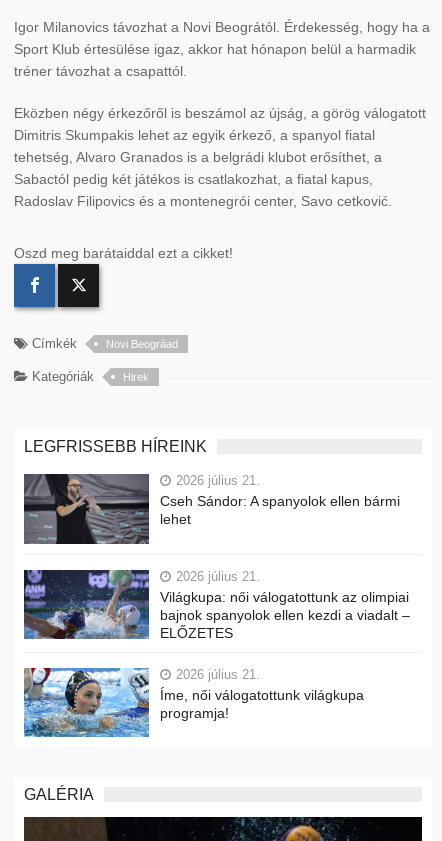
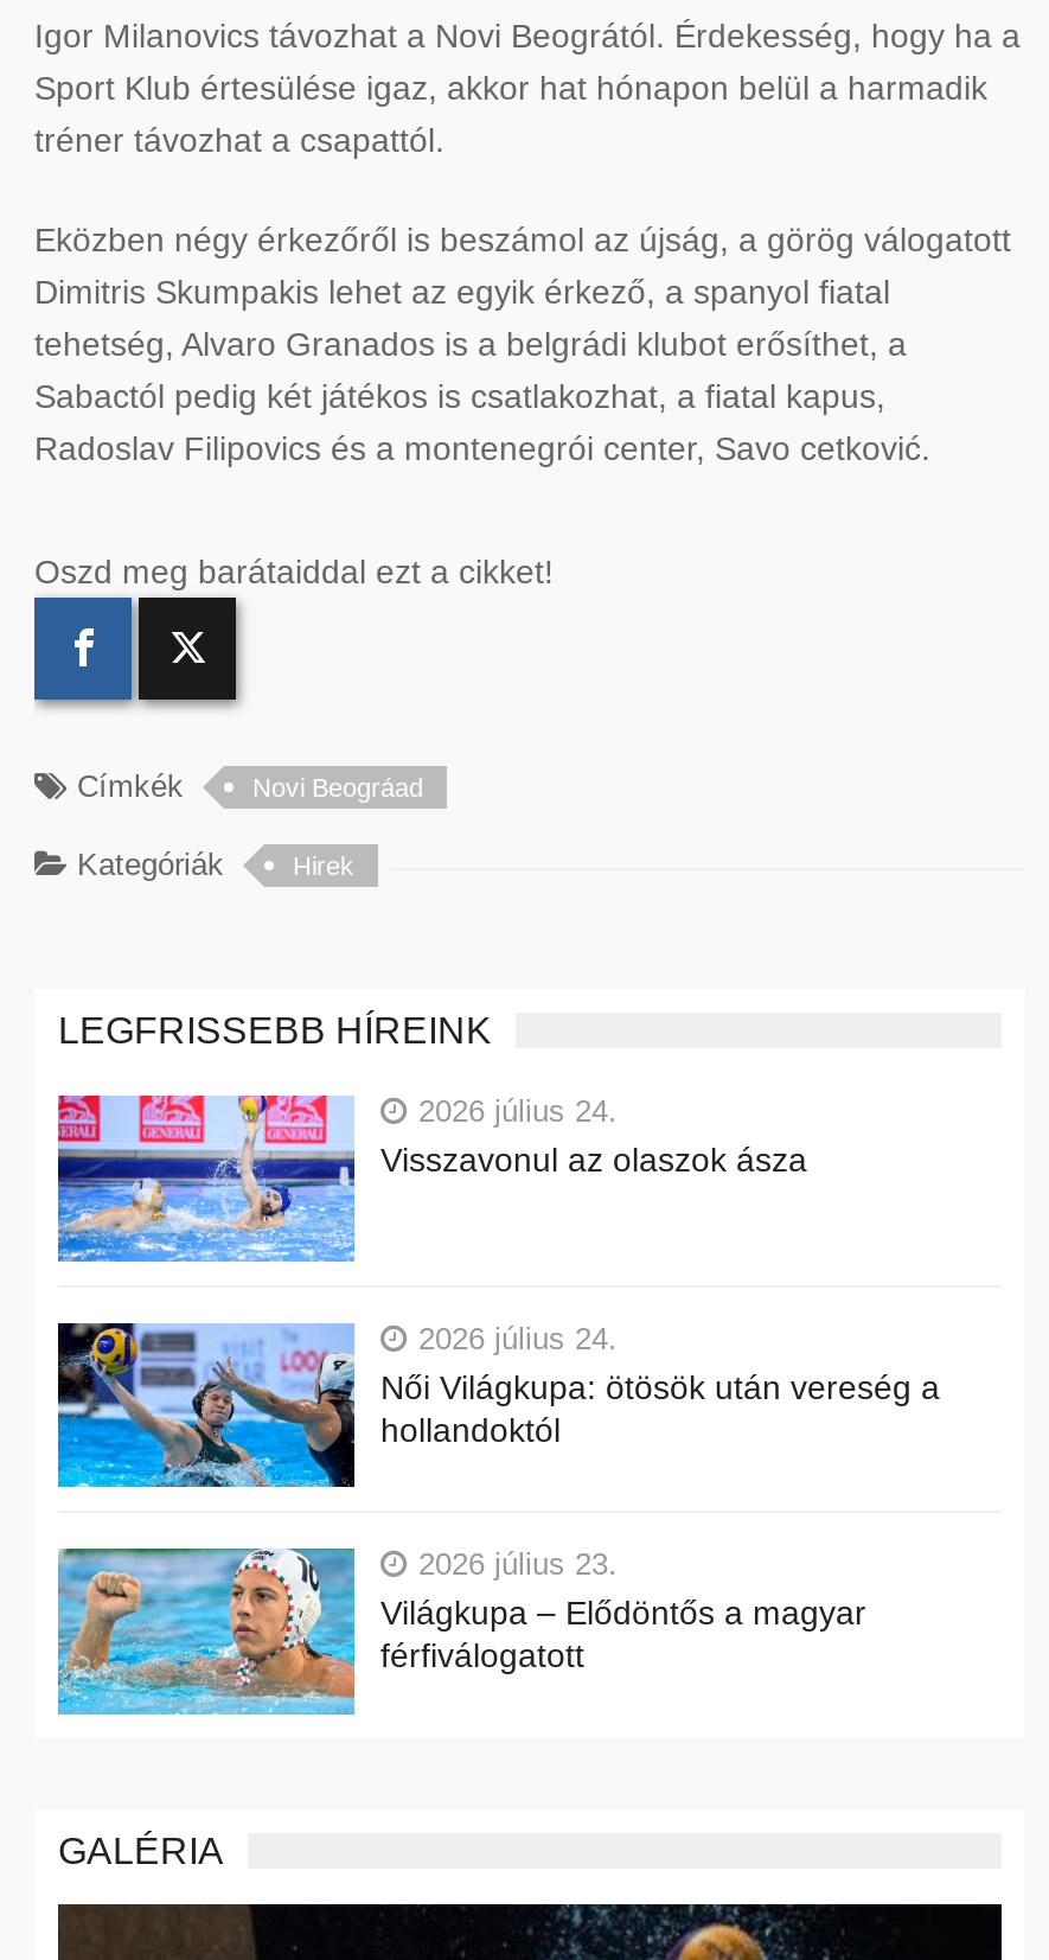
[23,473,400,545] [image] | 2026 július 21. | Cseh Sándor: A spanyolok ellen bármi | lehet -> [56,1092,807,1263] [image] | 2026 július 24. | Visszavonul az olaszok ásza
[23,568,410,640] [image] | 2026 július 21. | Világkupa: női válogatottunk az olimpiai | bajnok spanyolok ellen kezdi a viadalt – | ELŐZETES -> [56,1321,940,1490] [image] | 2026 július 24. | Női Világkupa: ötösök után vereség a | hollandoktól
[23,666,364,737] [image] | 2026 július 21. | Íme, női válogatottunk világkupa | programja! -> [56,1545,866,1716] [image] | 2026 július 23. | Világkupa – Elődöntős a magyar | férfiválogatott

